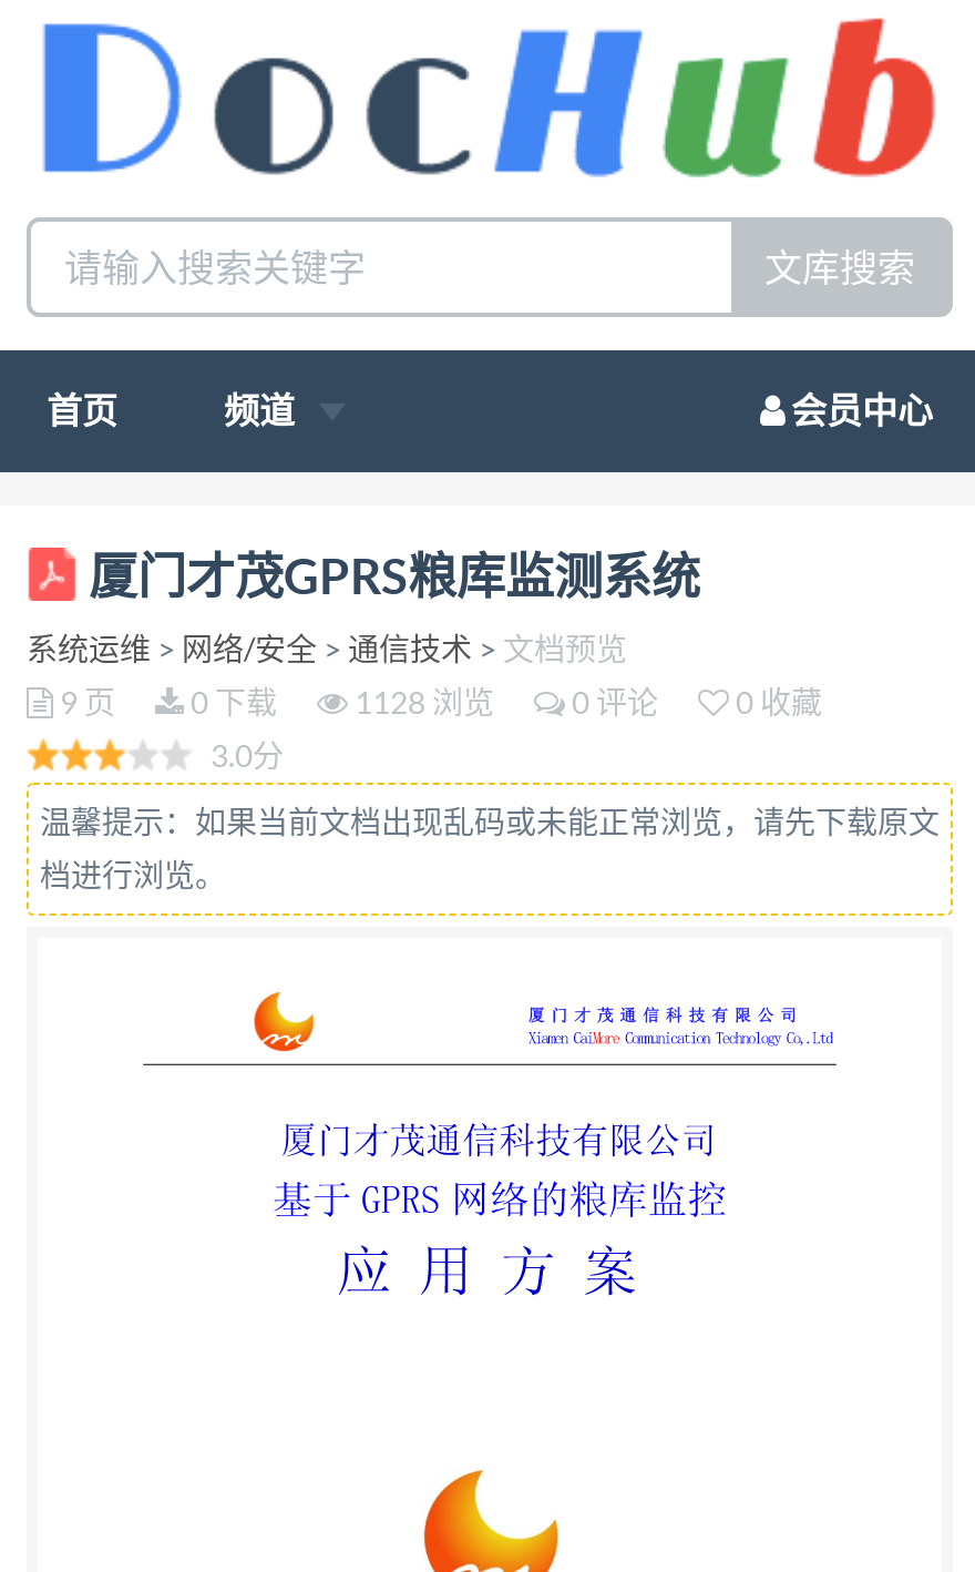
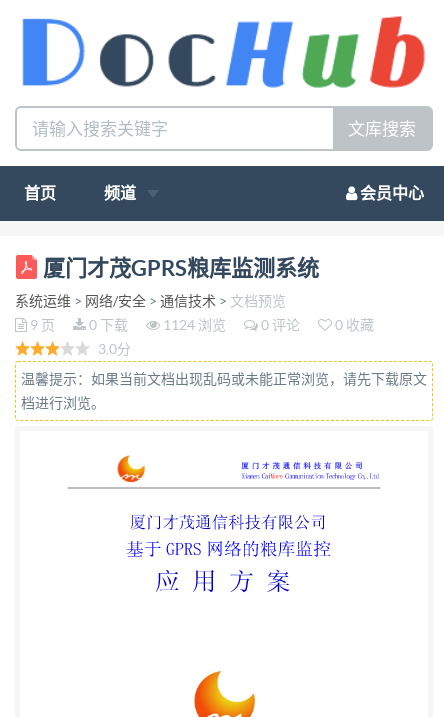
[348,684,494,719] 1128 浏览 -> [160,316,226,332] 1124 浏览

